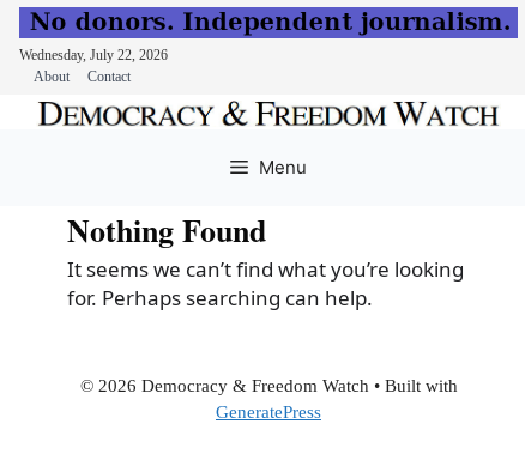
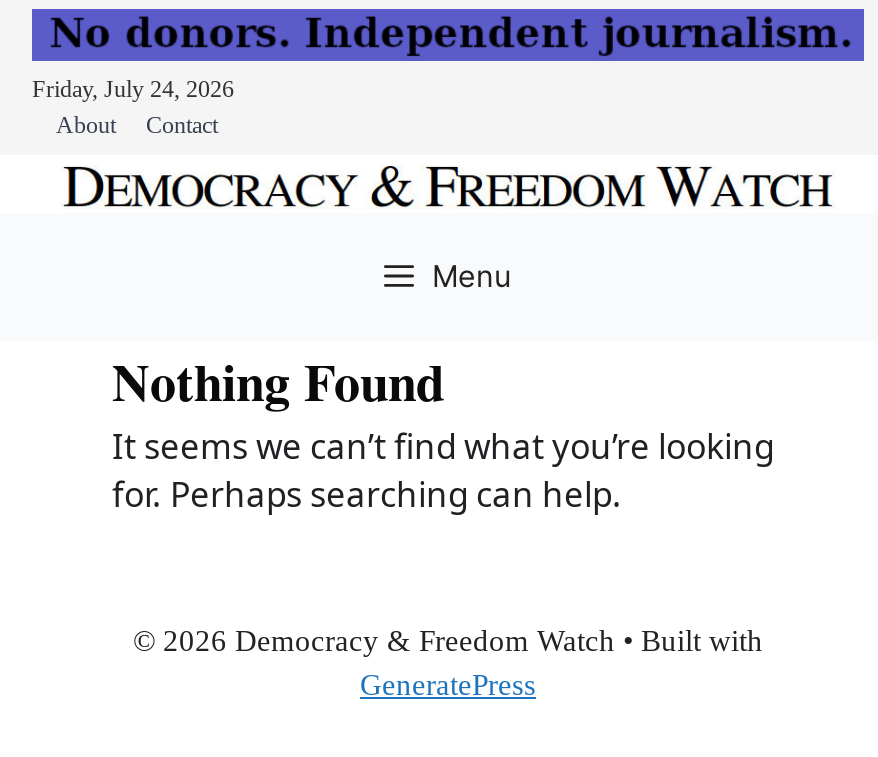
[19,47,168,63] Wednesday, July 22, 2026 -> [32,75,234,103] Friday, July 24, 2026

